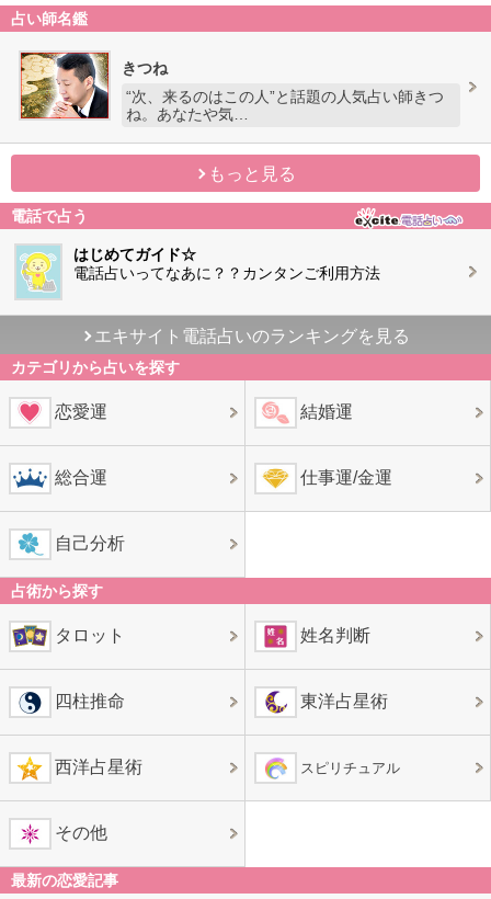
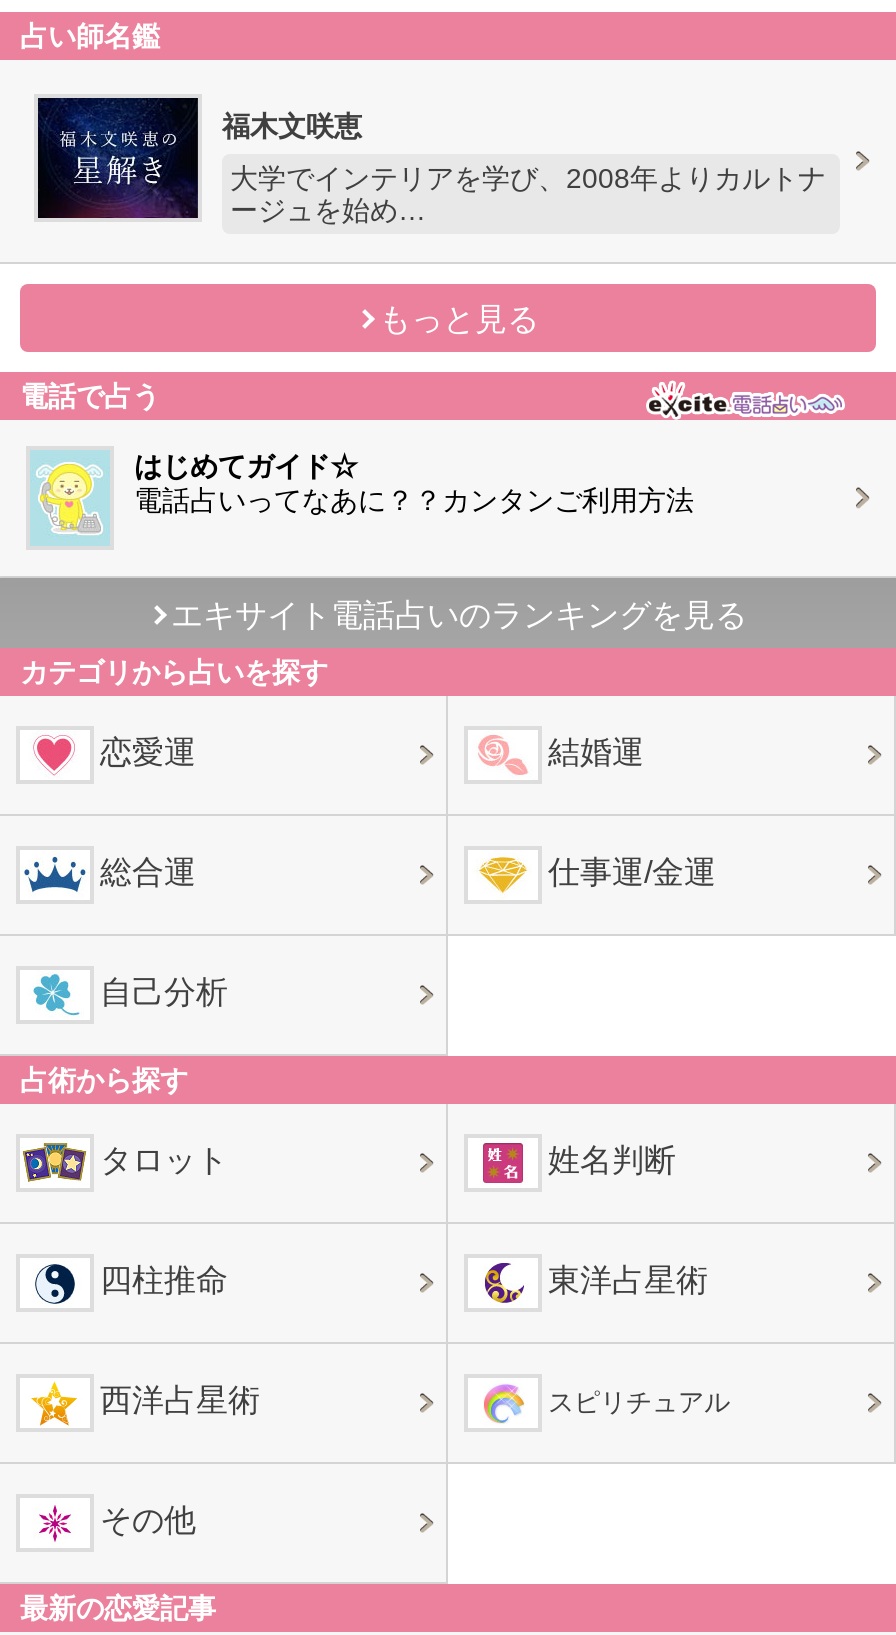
[20,52,168,120] [image] | きつね -> [36,96,362,220] [image] | 福木文咲恵
[126,87,444,122] “次、来るのはこの人”と話題の人気占い師きつ | ね。あなたや気… -> [230,161,826,225] 大学でインテリアを学び、2008年よりカルトナ | ージュを始め…

